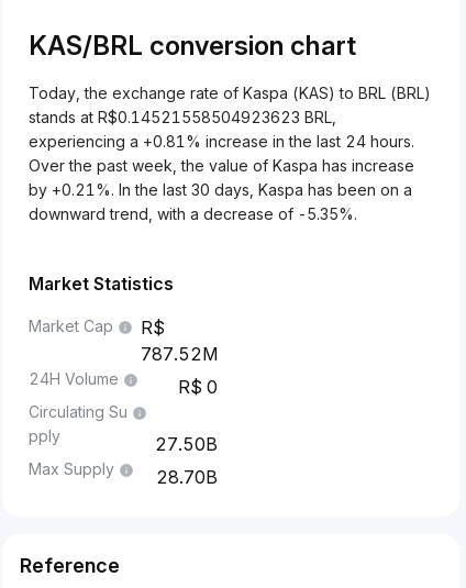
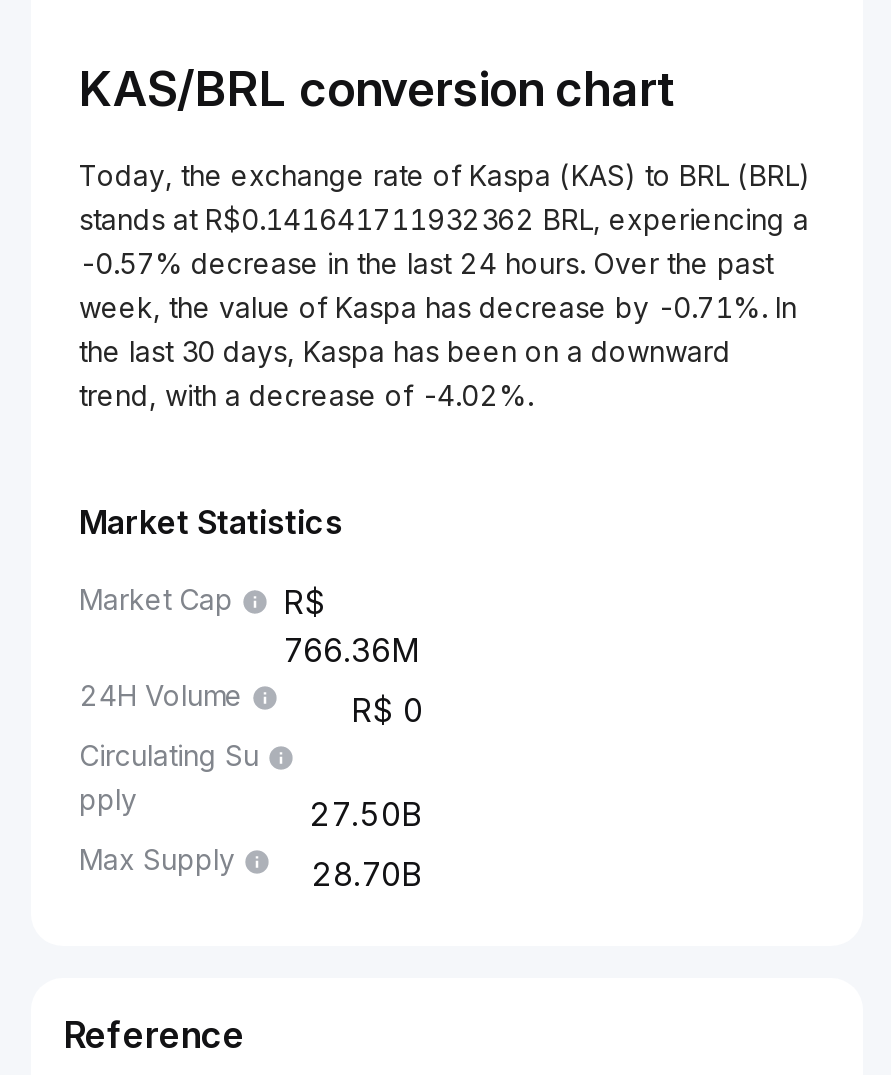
[29,108,414,223] stands at R$0.14521558504923623 BRL, | experiencing a +0.81% increase in the last 24 hours. | Over the past week, the value of Kaspa has increase | by +0.21%. In the last 30 days, Kaspa has been on a | downward trend, with a decrease of -5.35%. -> [79,202,809,412] stands at R$0.141641711932362 BRL, experiencing a | -0.57% decrease in the last 24 hours. Over the past | week, the value of Kaspa has decrease by -0.71%. In | the last 30 days, Kaspa has been on a downward | trend, with a decrease of -4.02%.
[141,343,218,365] 787.52M -> [283,630,419,670] 766.36M

